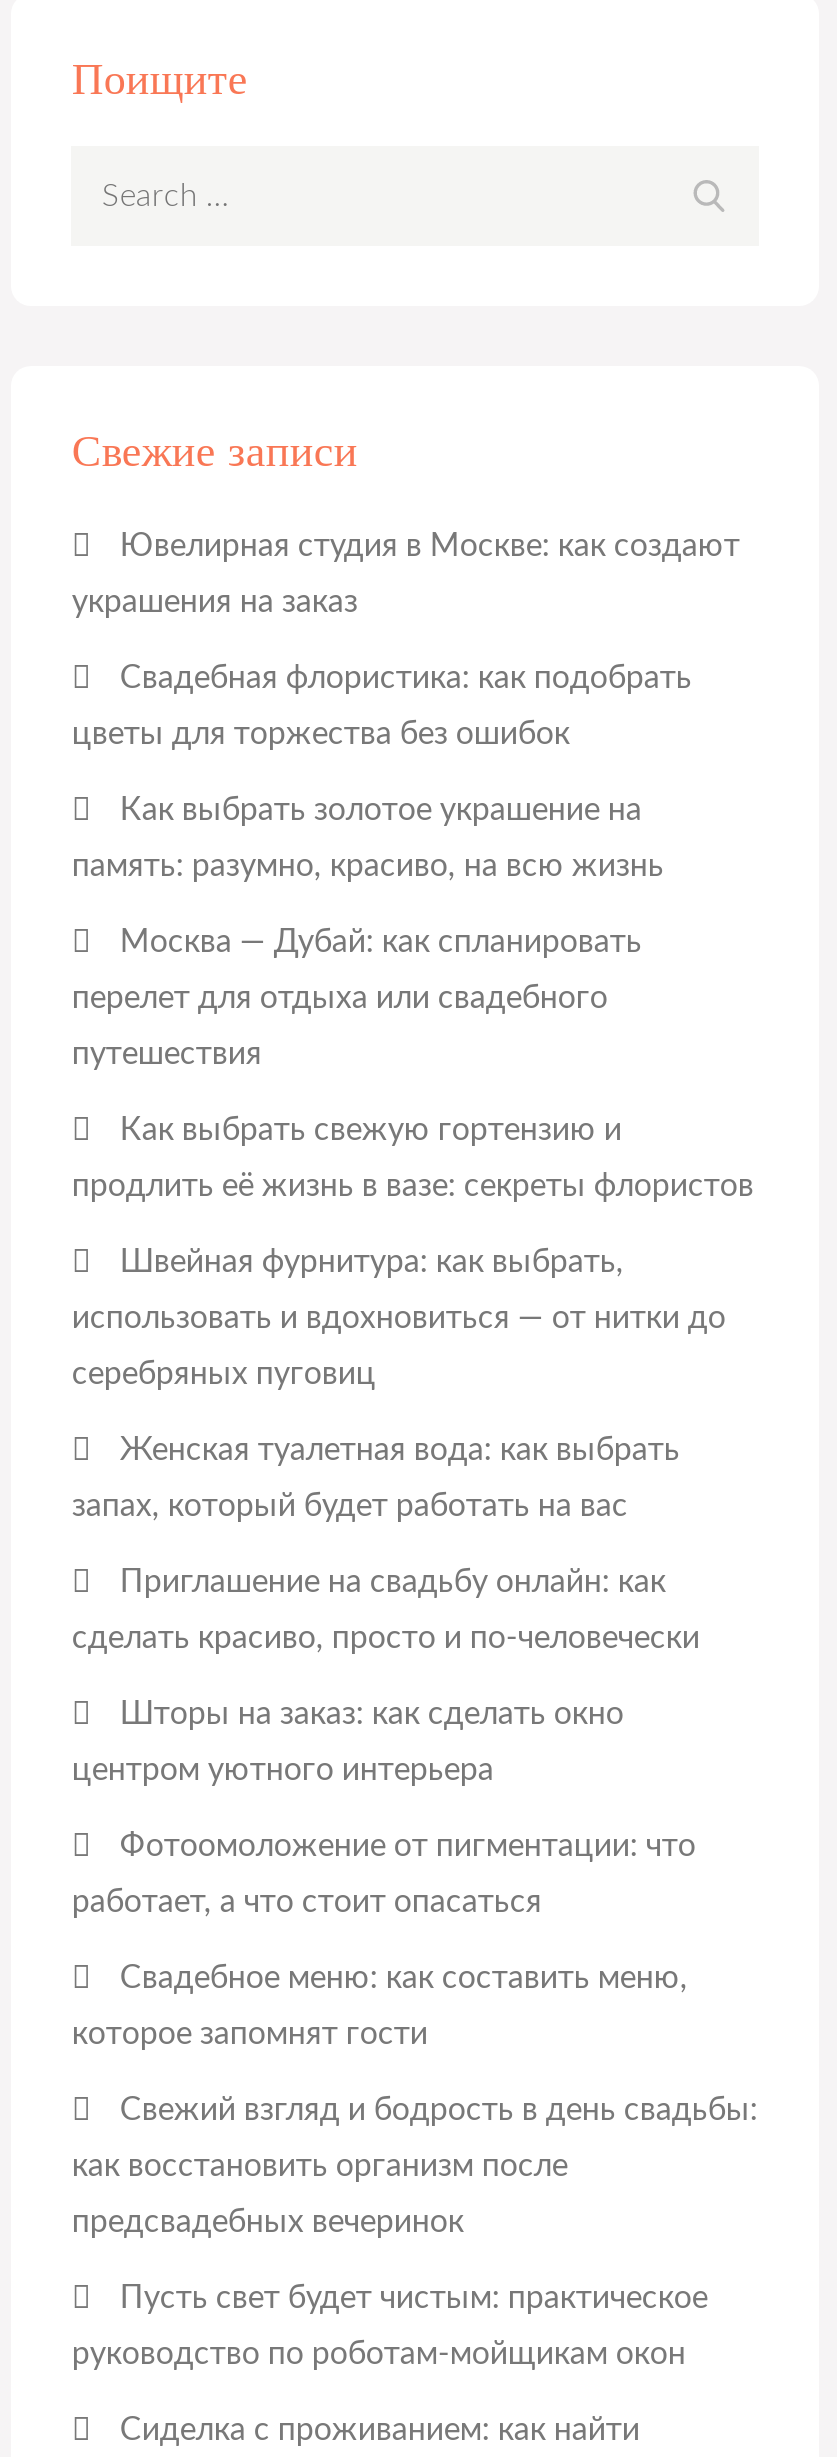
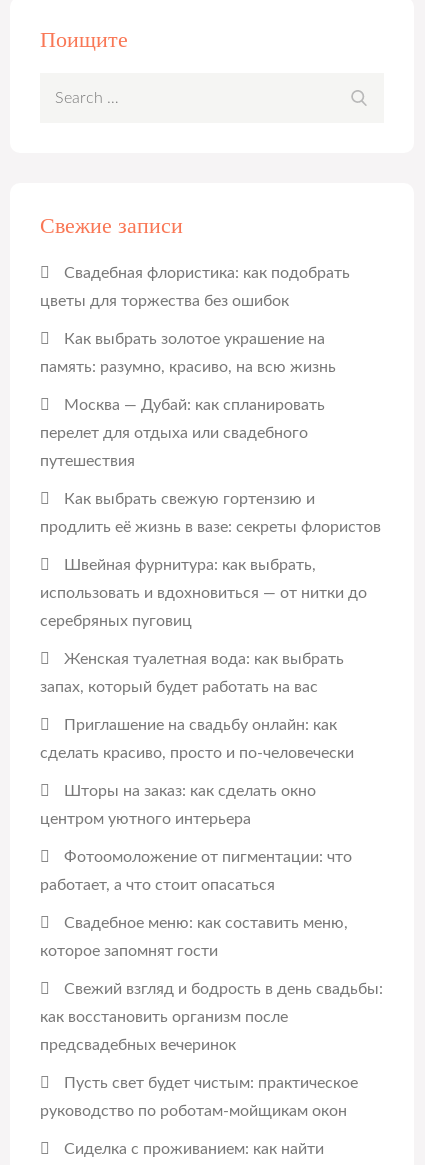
[72,530,740,618] Ювелирная студия в Москве: как создают | украшения на заказ -> none

